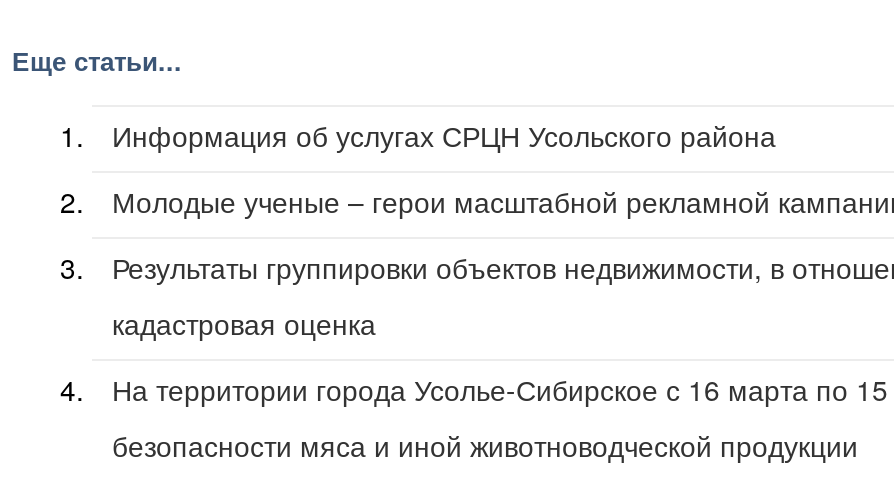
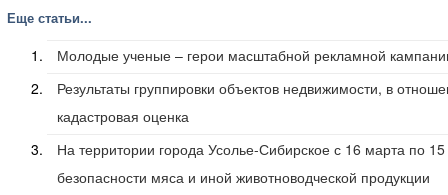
[112,115,776,155] Информация об услугах СРЦН Усольского района -> none

